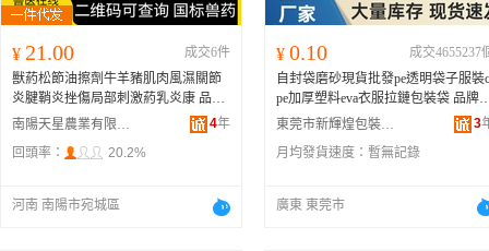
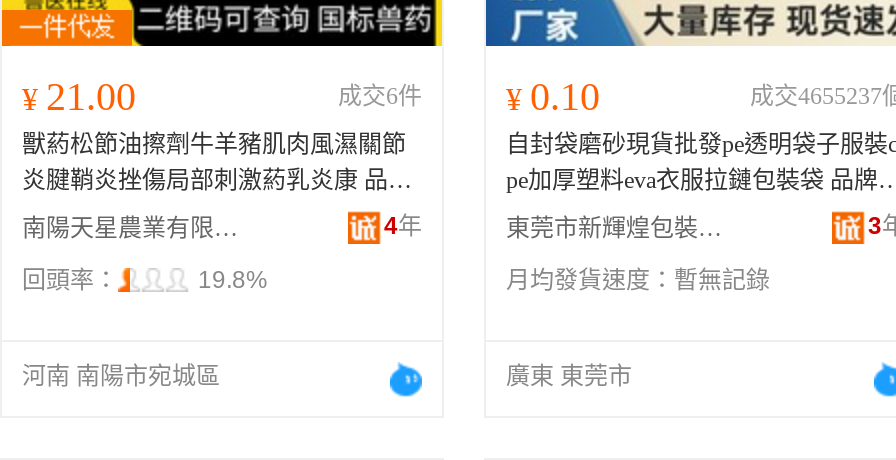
[108,145,146,160] 20.2% -> [198,266,268,294] 19.8%

